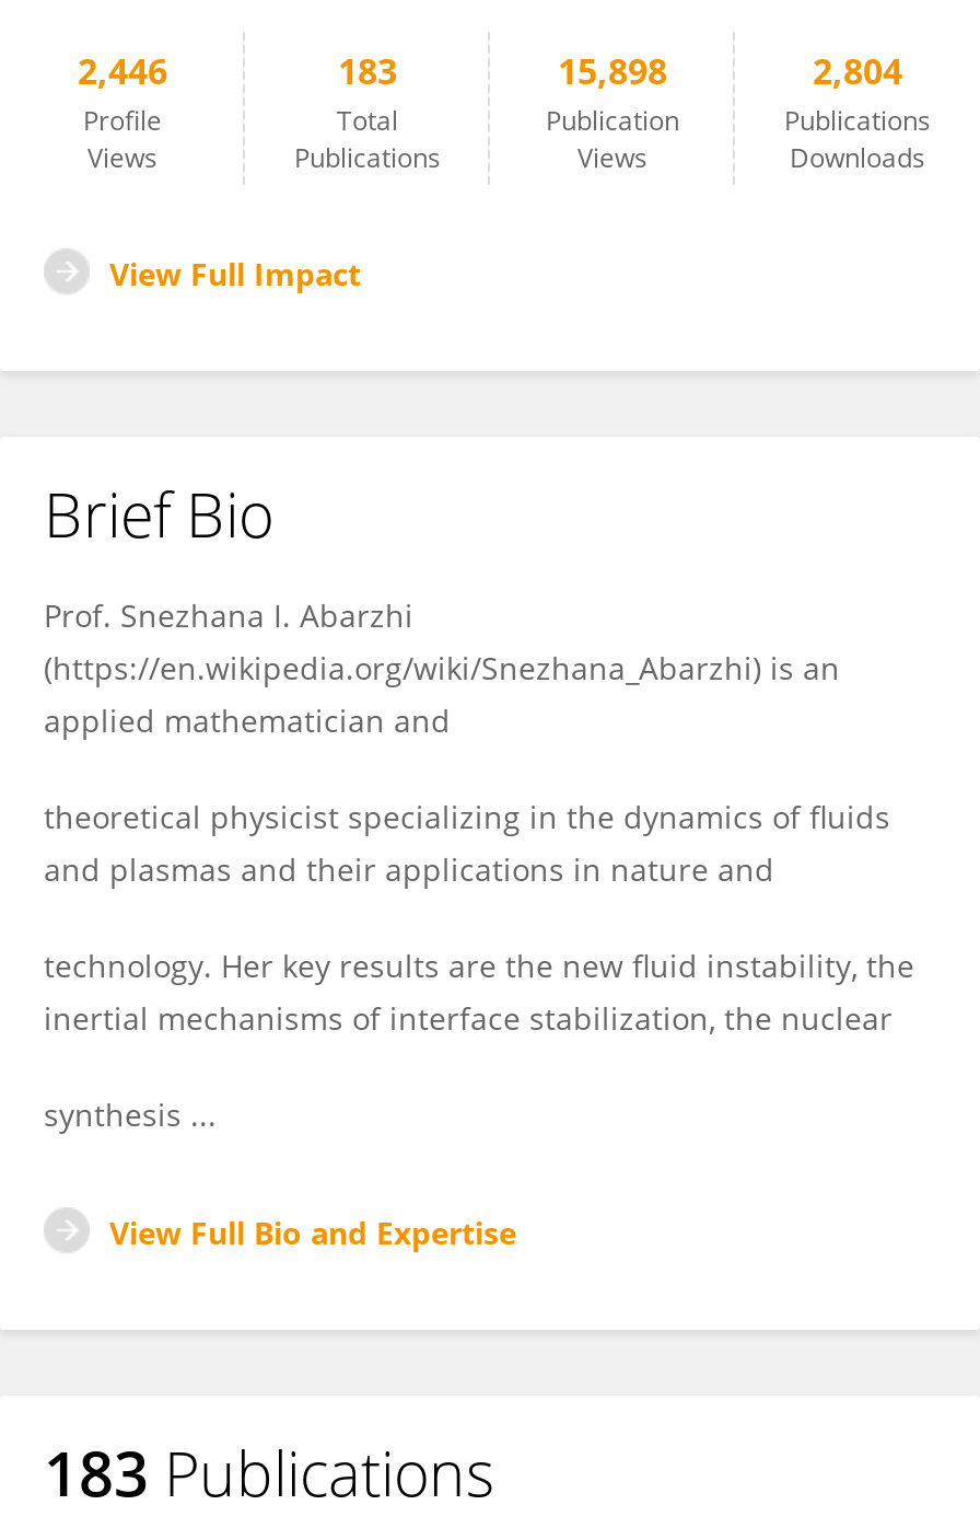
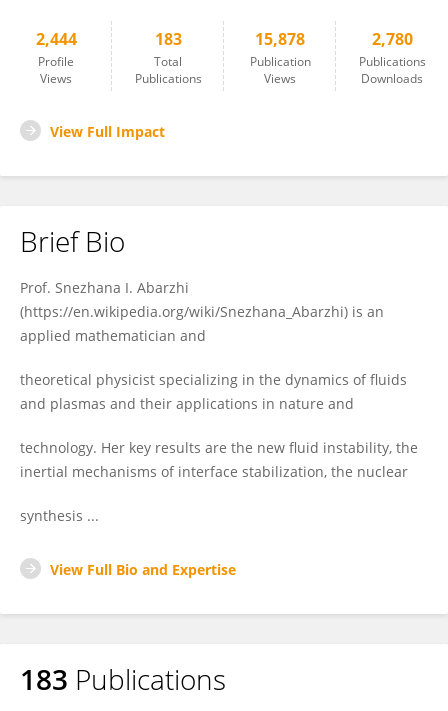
[78,47,167,95] 2,446 -> [35,28,76,50] 2,444
[558,47,667,95] 15,898 -> [255,28,305,50] 15,878
[813,47,902,95] 2,804 -> [371,28,412,50] 2,780

